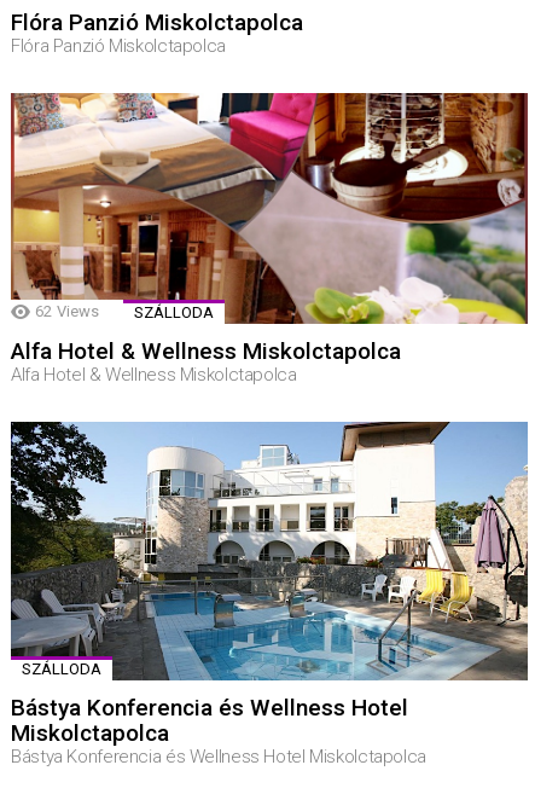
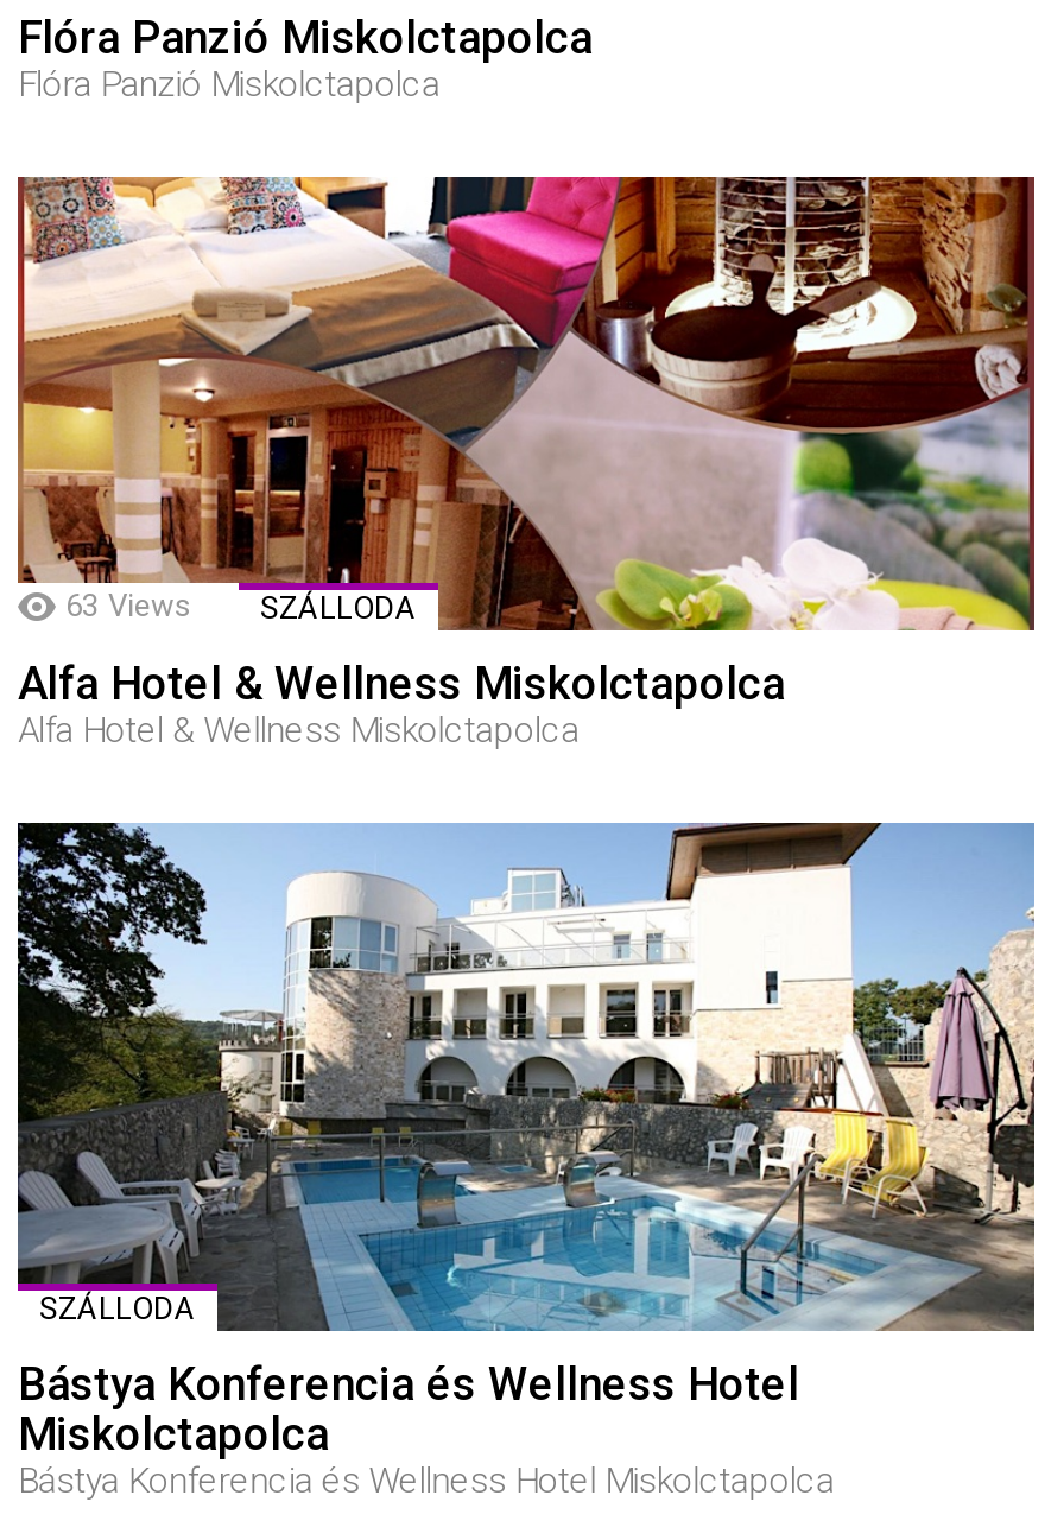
[35,302,214,321] 62 Views SZÁLLODA -> [65,587,417,625] 63 Views SZÁLLODA

